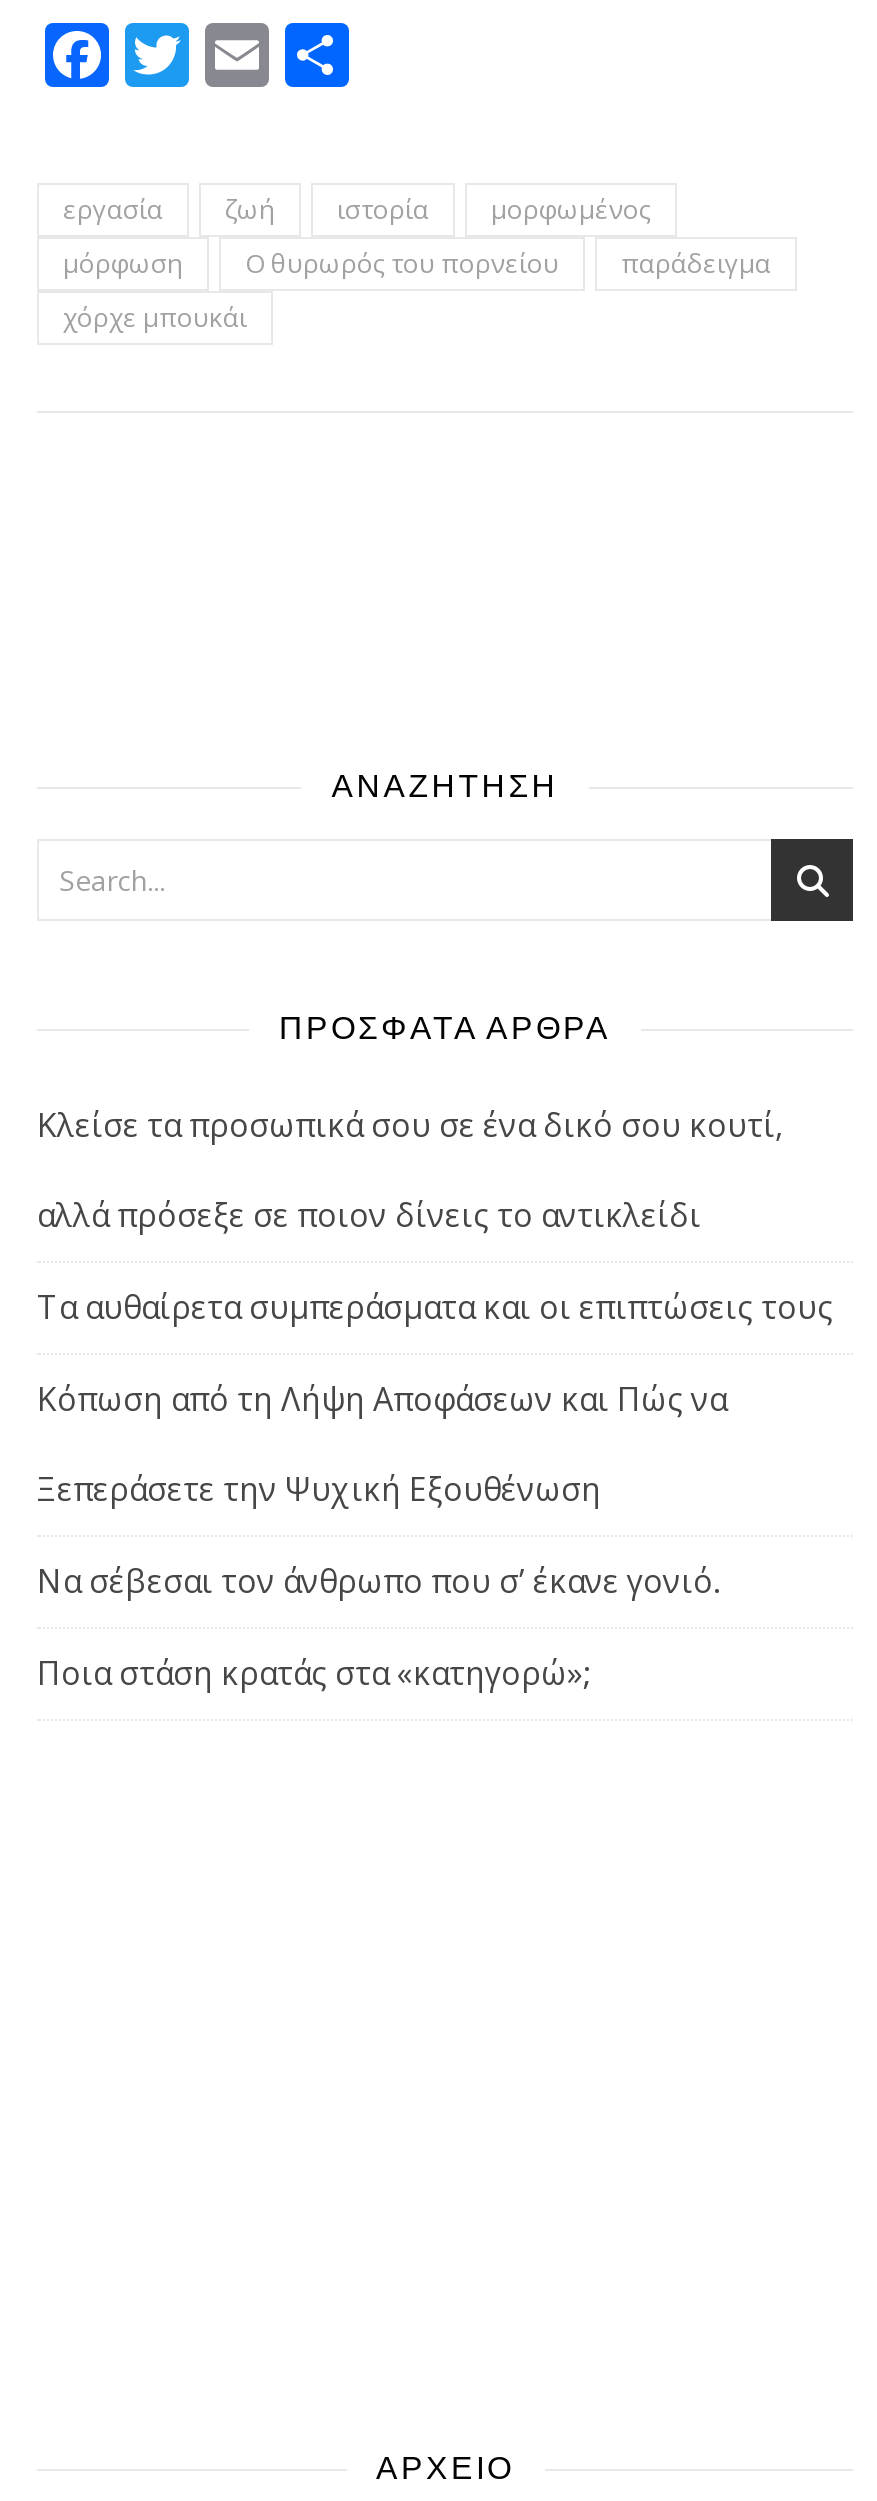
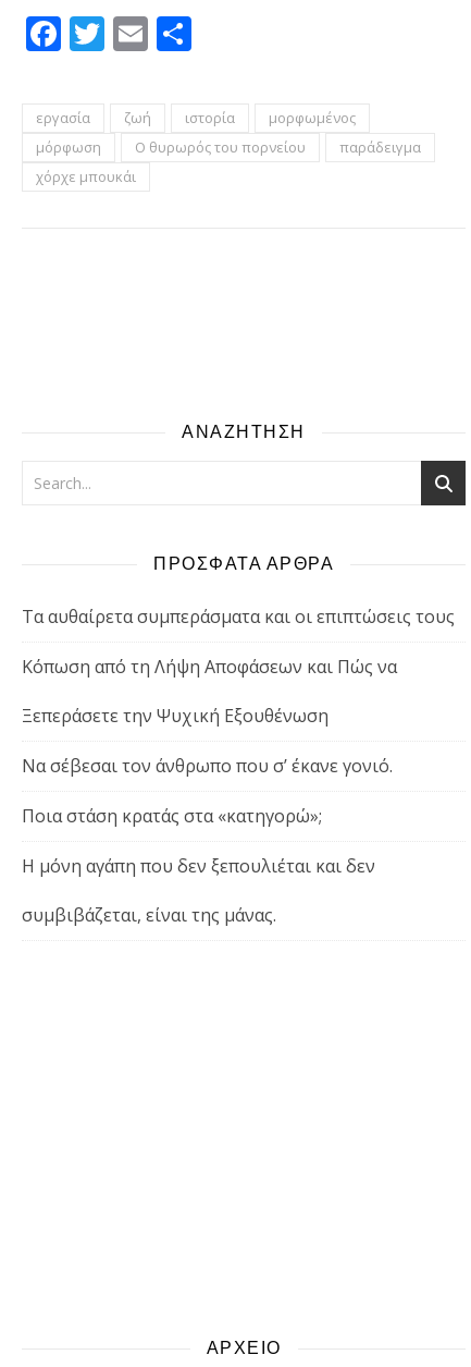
[37,1104,783,1238] Κλείσε τα προσωπικά σου σε ένα δικό σου κουτί, | αλλά πρόσεξε σε ποιον δίνεις το αντικλείδι -> none
moved [37,1286,833,1696] -> [22,605,455,828]: Τα αυθαίρετα συμπεράσματα και οι επιπτώσεις τους | Κόπωση από τη Λήψη Αποφάσεων και Πώς να | Ξεπεράσετε την Ψυχική Εξουθένωση | Να σέβεσαι τον άνθρωπο που σ’ έκανε γονιό. | Ποια στάση κρατάς στα «κατηγορώ»;
none -> [22,854,375,927] Η μόνη αγάπη που δεν ξεπουλιέται και δεν | συμβιβάζεται, είναι της μάνας.

